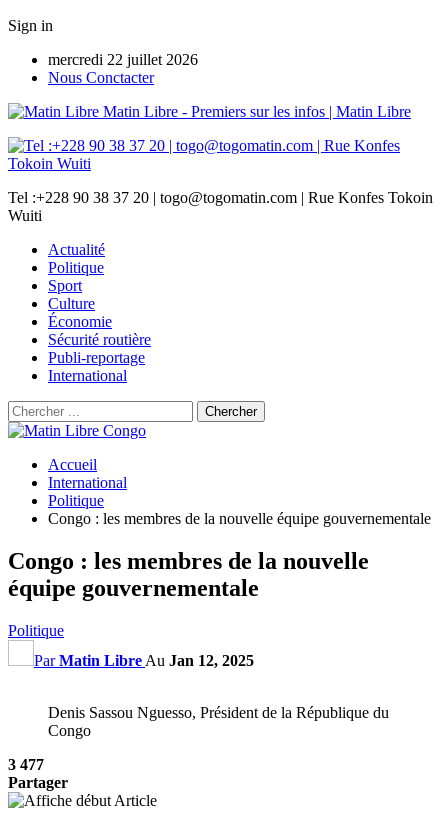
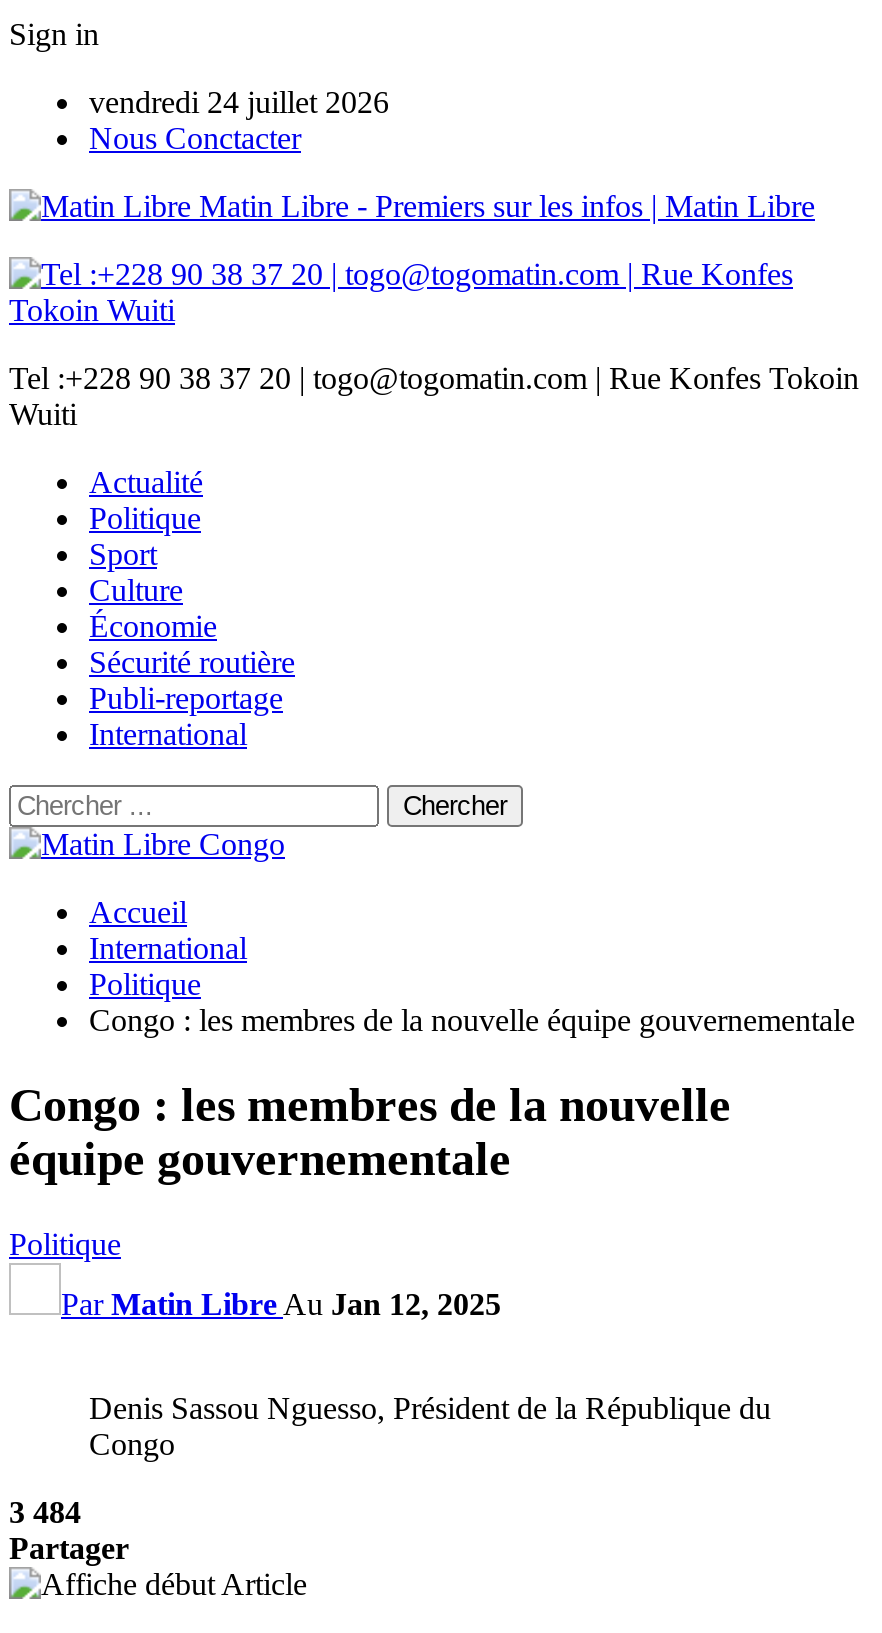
[48,51,198,68] mercredi 22 juillet 2026 -> [89,85,389,119] vendredi 24 juillet 2026
[8,756,44,773] 3 477 -> [9,1495,81,1529] 3 484

